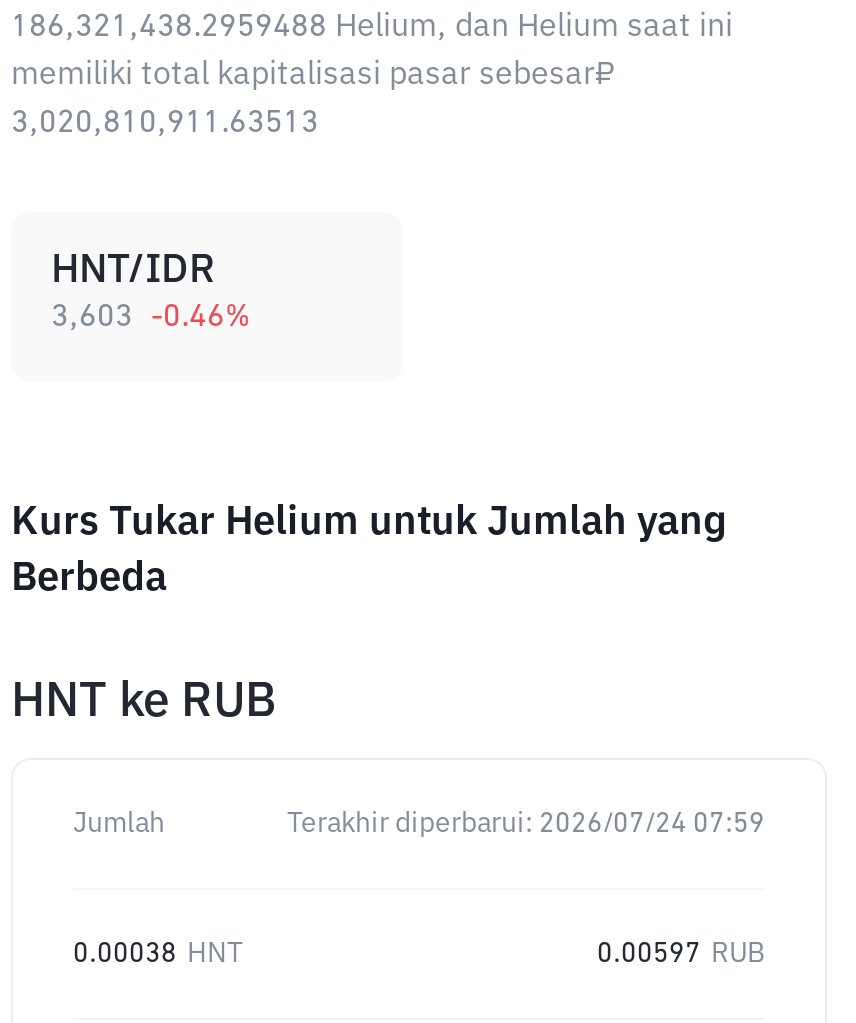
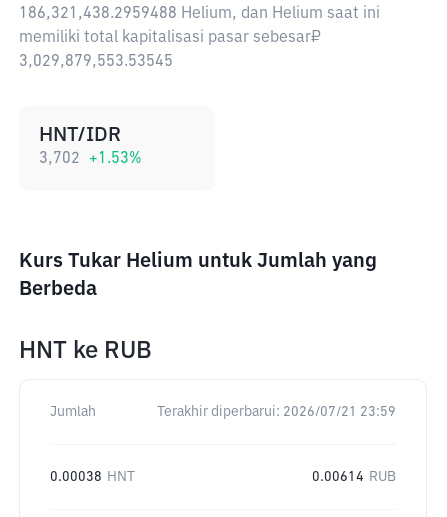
[11,108,319,140] 3,020,810,911.63513 -> [19,54,173,70] 3,029,879,553.53545
[51,302,251,334] 3,603 -0.46% -> [39,151,142,167] 3,702 + 1.53%
[287,810,765,838] Terakhir diperbarui: 2026/07/24 07:59 -> [157,405,396,419] Terakhir diperbarui: 2026/07/21 23:59
[597,940,765,968] 0.00597 RUB -> [312,470,396,484] 0.00614 RUB

